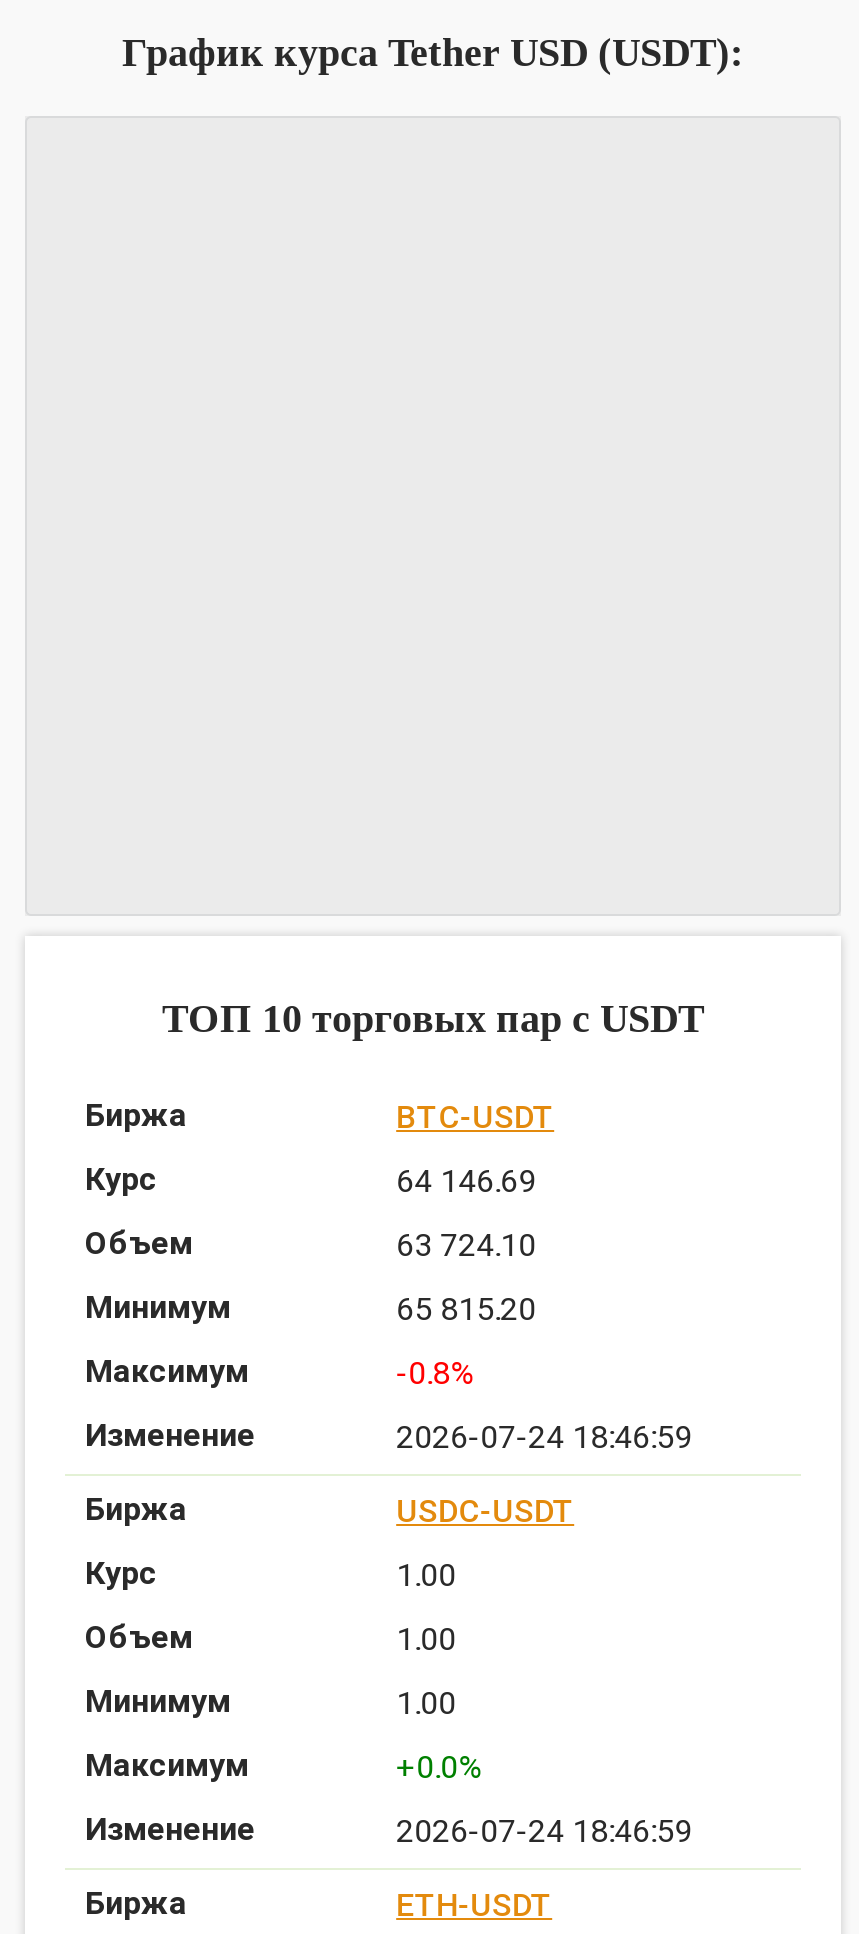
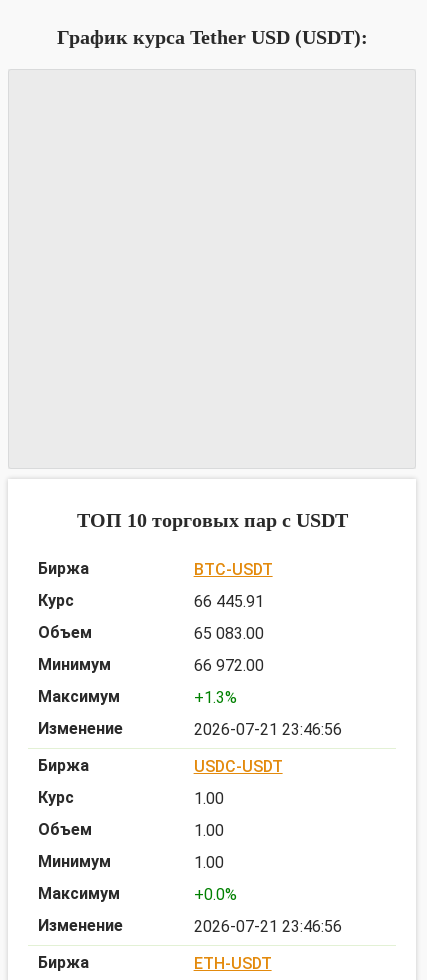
[396,1162,536,1200] 64 146.69 -> [194,592,264,611] 66 445.91
[396,1226,536,1264] 63 724.10 -> [194,624,264,643] 65 083.00
[396,1290,536,1328] 65 815.20 -> [194,656,264,675] 66 972.00
[396,1354,474,1392] -0.8% -> [194,688,237,707] +1.3%
[396,1418,692,1456] 2026-07-24 18:46:59 -> [194,720,342,739] 2026-07-21 23:46:56
[396,1812,692,1850] 2026-07-24 18:46:59 -> [194,917,342,936] 2026-07-21 23:46:56

